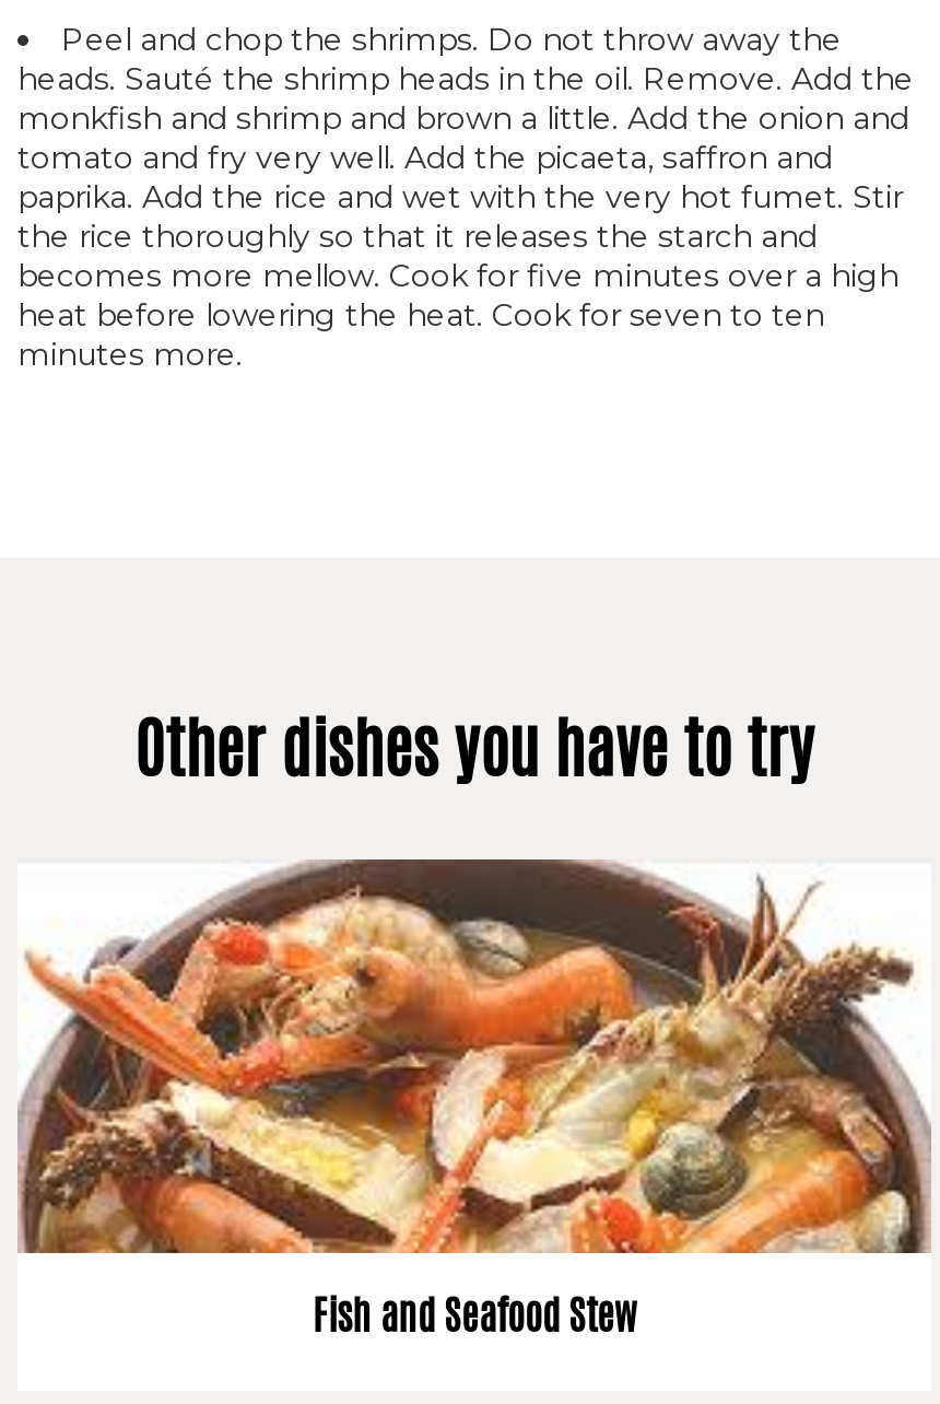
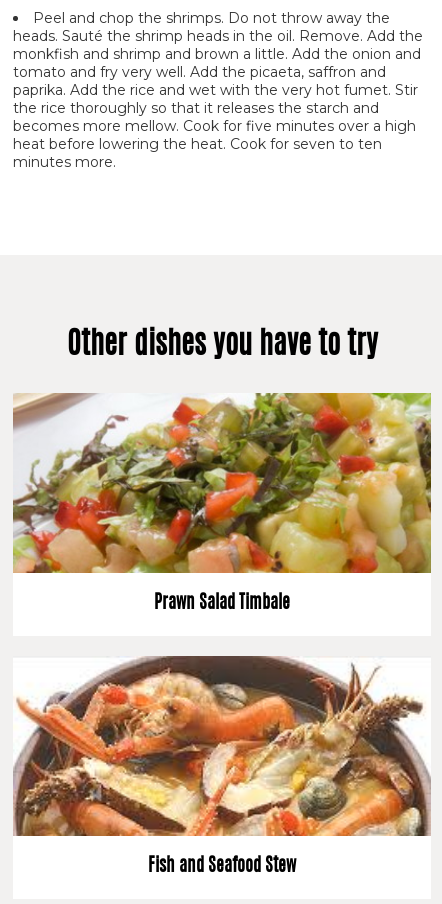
none -> [12,392,432,613] [image] | Prawn Salad Timbale

